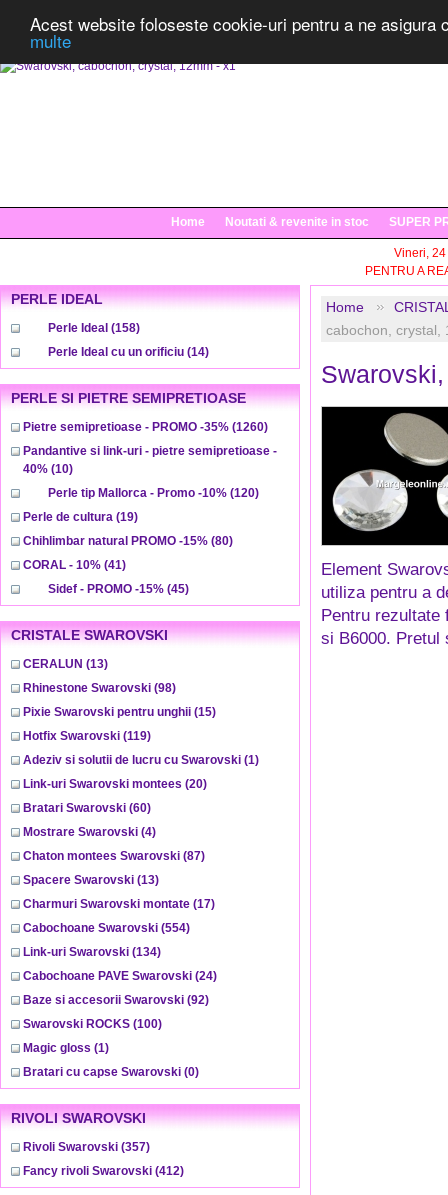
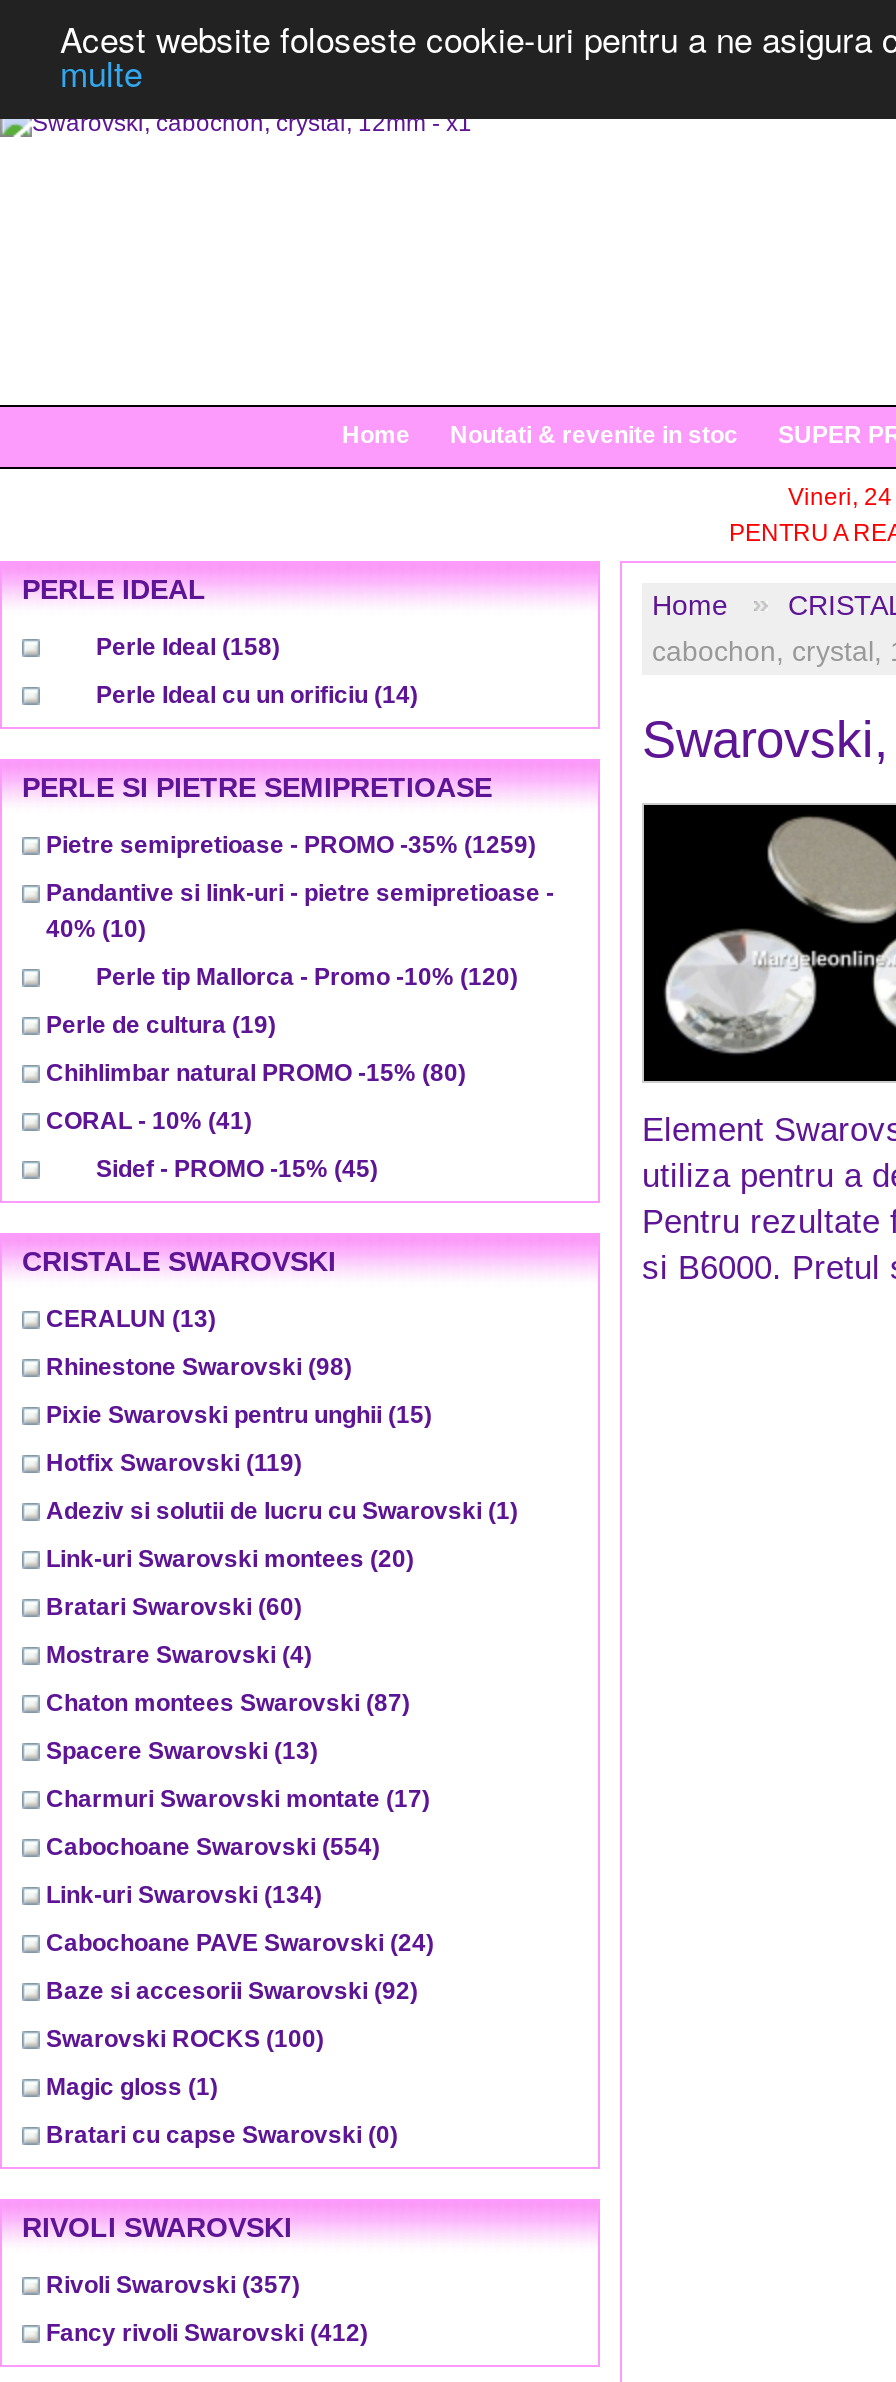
[23,420,268,434] Pietre semipretioase - PROMO -35% (1260) -> [46,831,536,859] Pietre semipretioase - PROMO -35% (1259)

